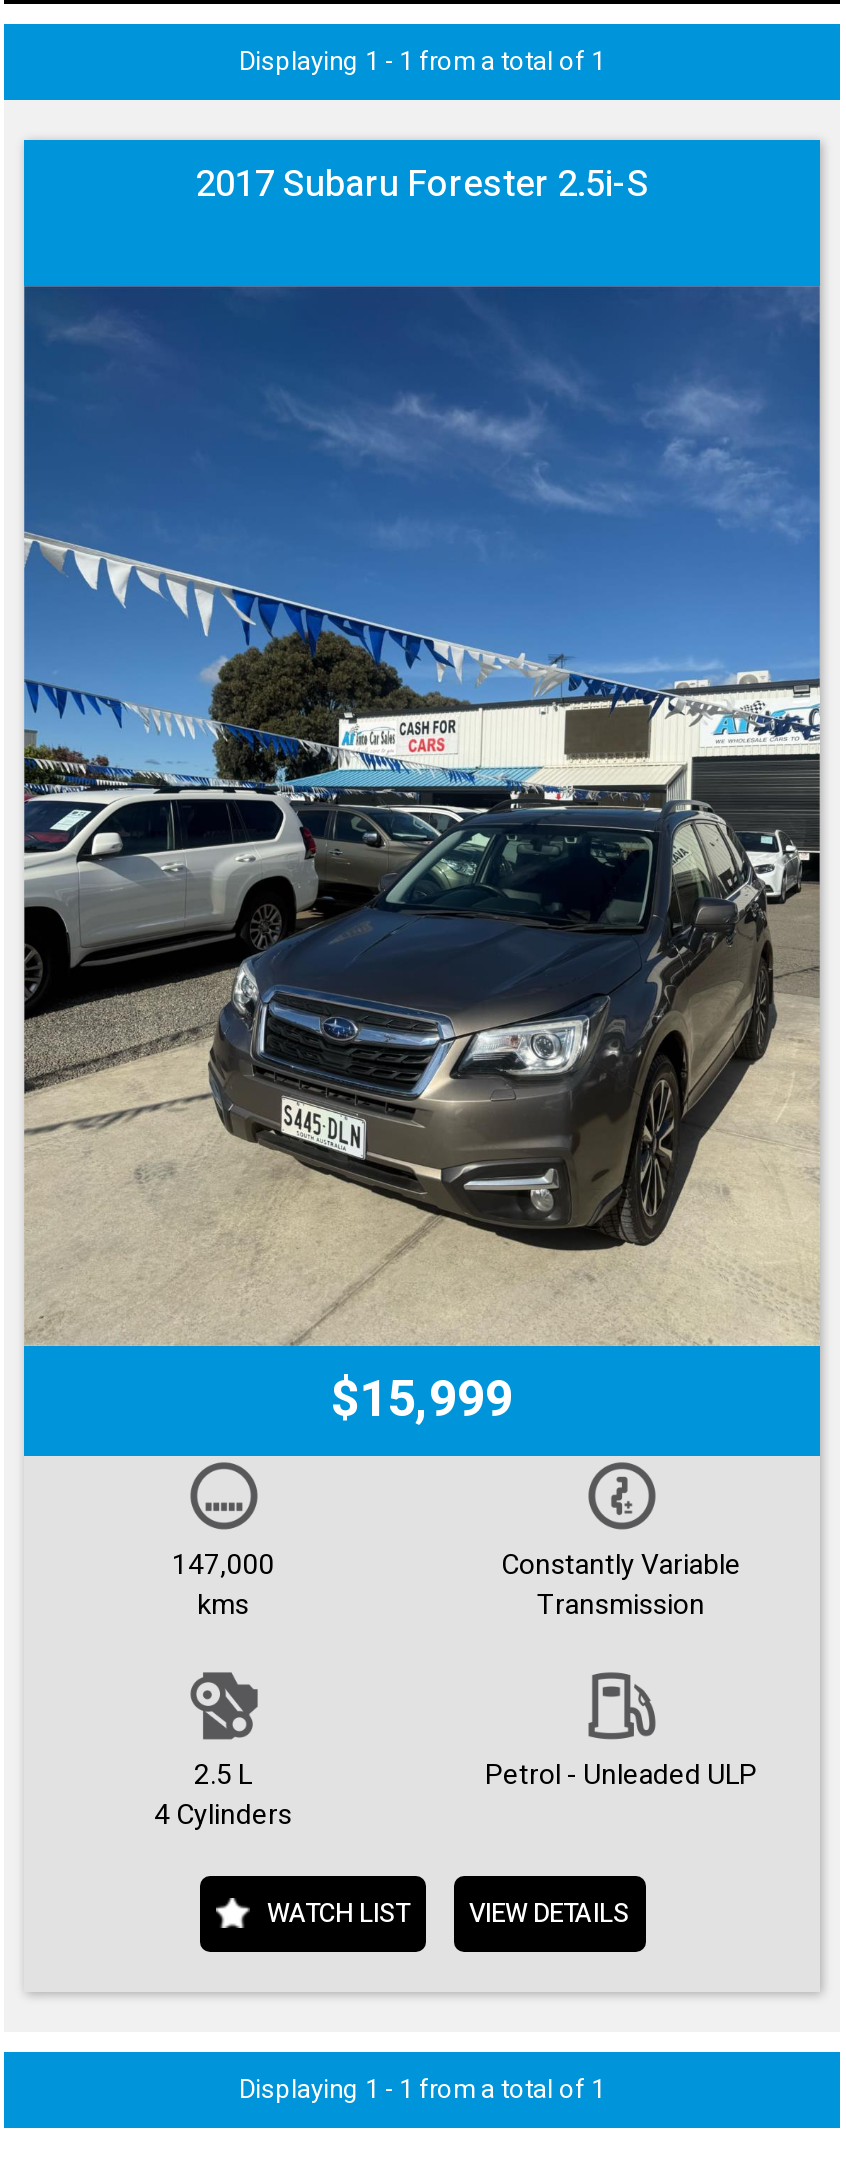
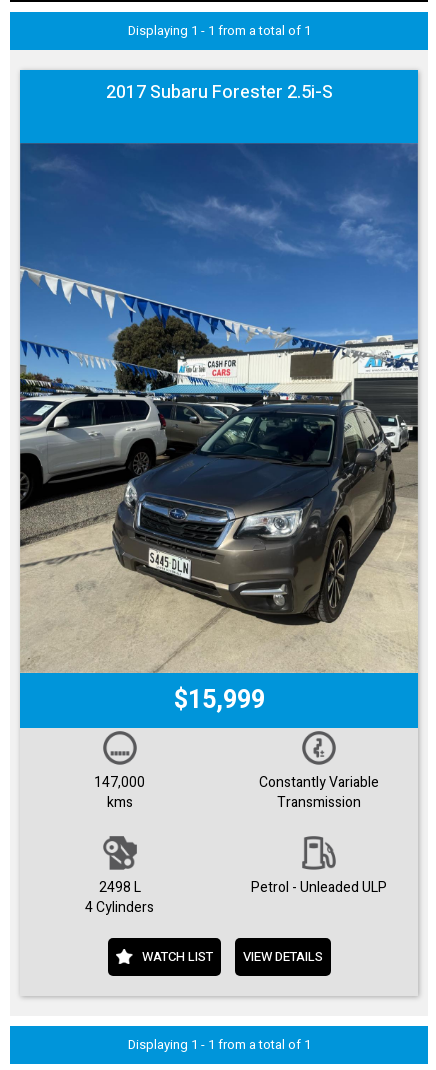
[194,1755,252,1797] 2.5 L -> [98,877,140,898] 2498 L

